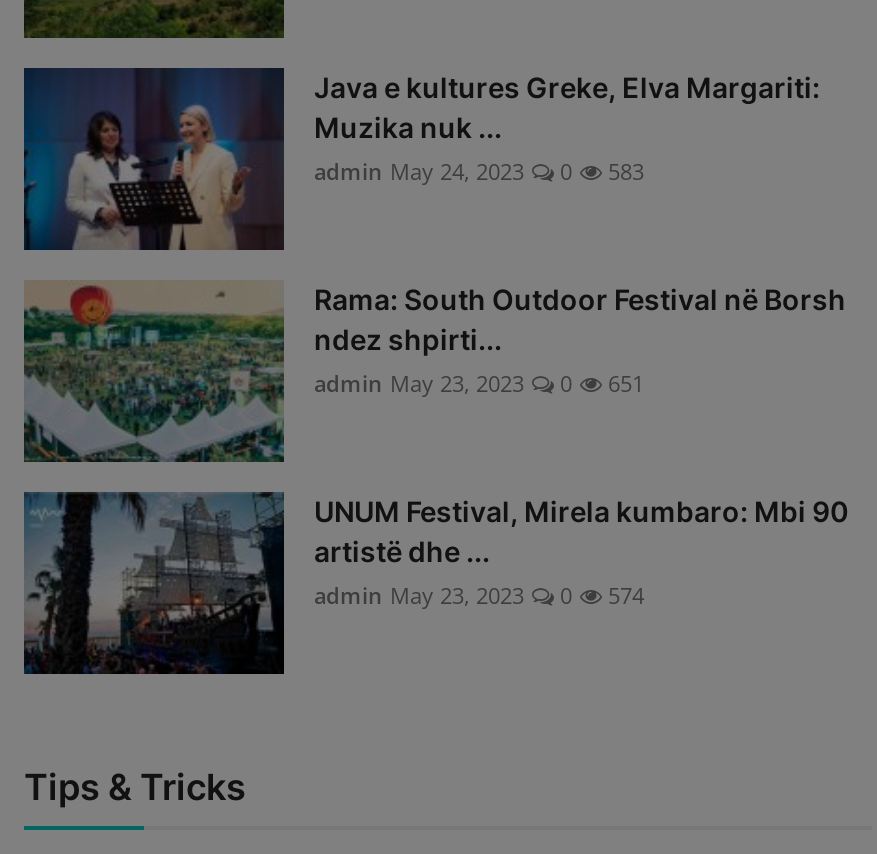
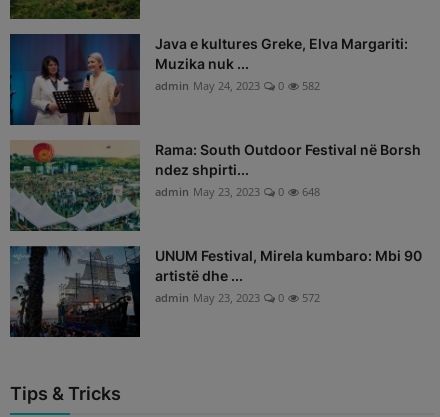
[314,155,644,185] admin May 24, 2023 0 583 -> [155,77,320,92] admin May 24, 2023 0 582
[314,367,644,397] admin May 23, 2023 0 651 -> [155,183,320,198] admin May 23, 2023 0 648
[314,579,644,609] admin May 23, 2023 0 574 -> [155,289,320,304] admin May 23, 2023 0 572

